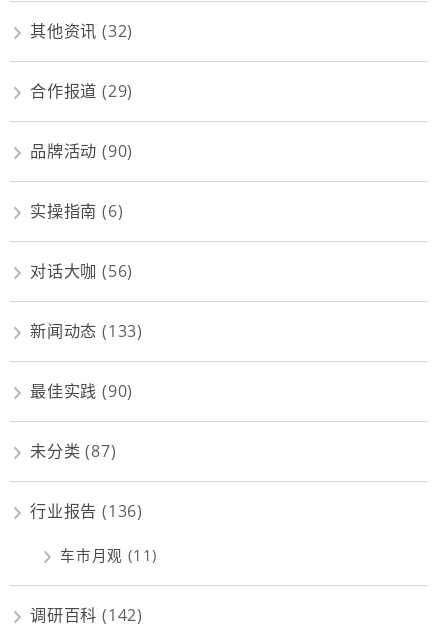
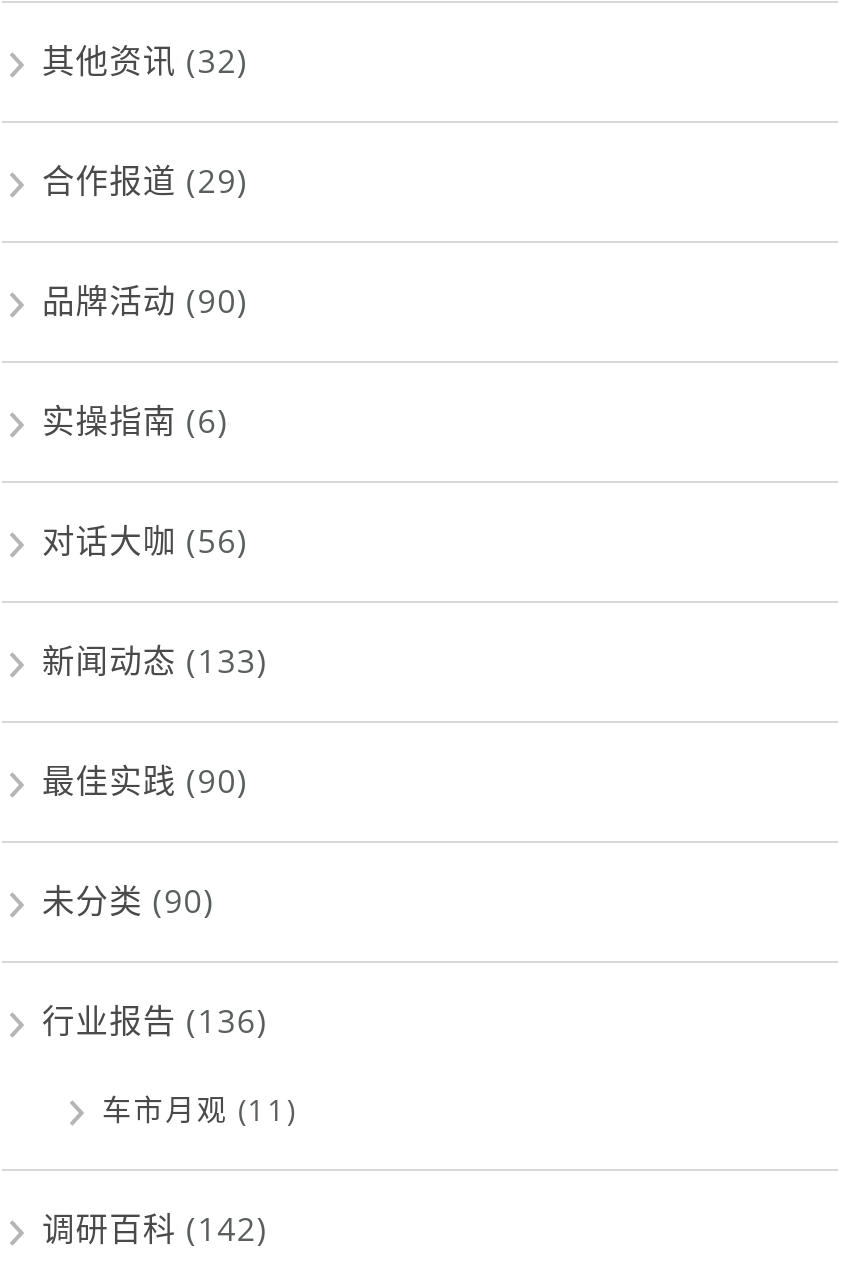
[30,440,116,462] 未分类(87) -> [42,879,215,923] 未分类(90)

